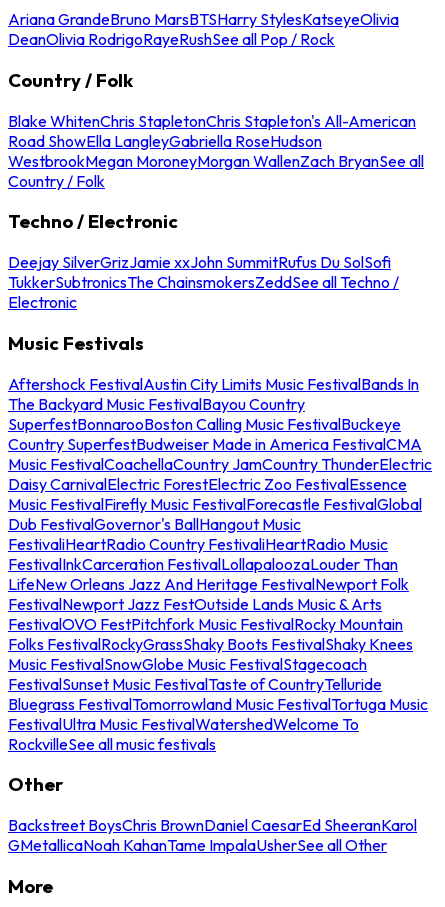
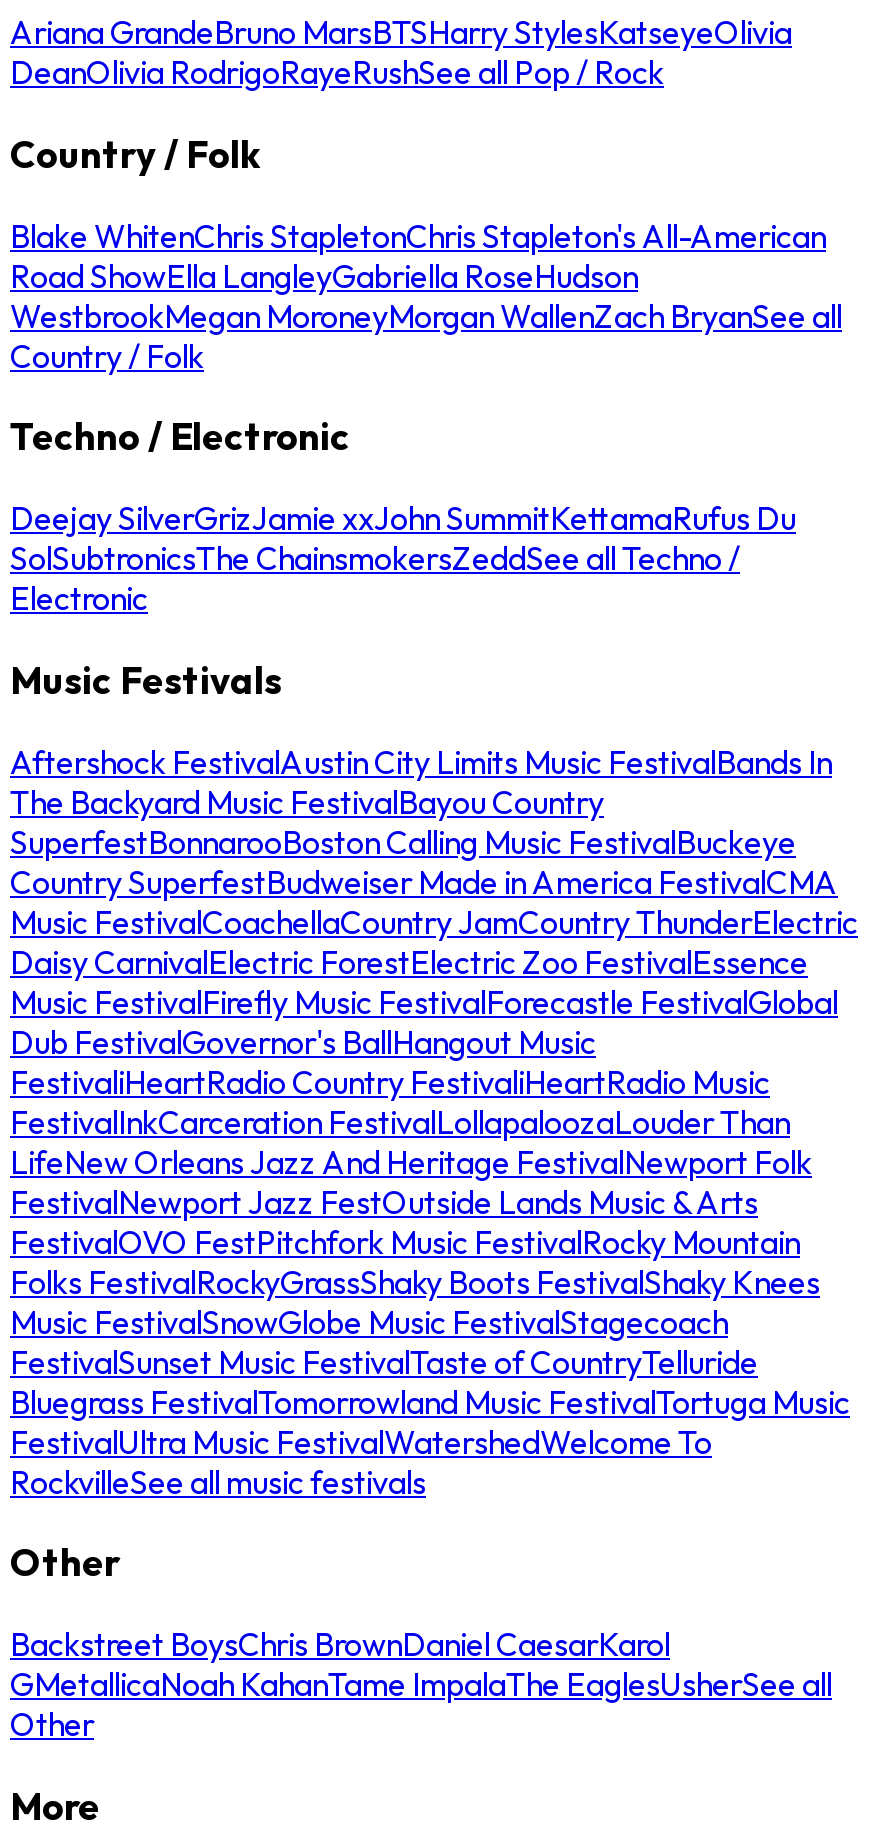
[8,252,399,292] Deejay SilverGrizJamie xxJohn SummitRufus Du SolSofi | TukkerSubtronicsThe ChainsmokersZeddSee all Techno / -> [10,498,796,578] Deejay SilverGrizJamie xxJohn SummitKettamaRufus Du | SolSubtronicsThe ChainsmokersZeddSee all Techno /
[8,815,417,855] Backstreet BoysChris BrownDaniel CaesarEd SheeranKarol | GMetallicaNoah KahanTame ImpalaUsherSee all Other -> [10,1624,832,1744] Backstreet BoysChris BrownDaniel CaesarKarol | GMetallicaNoah KahanTame ImpalaThe EaglesUsherSee all | Other

